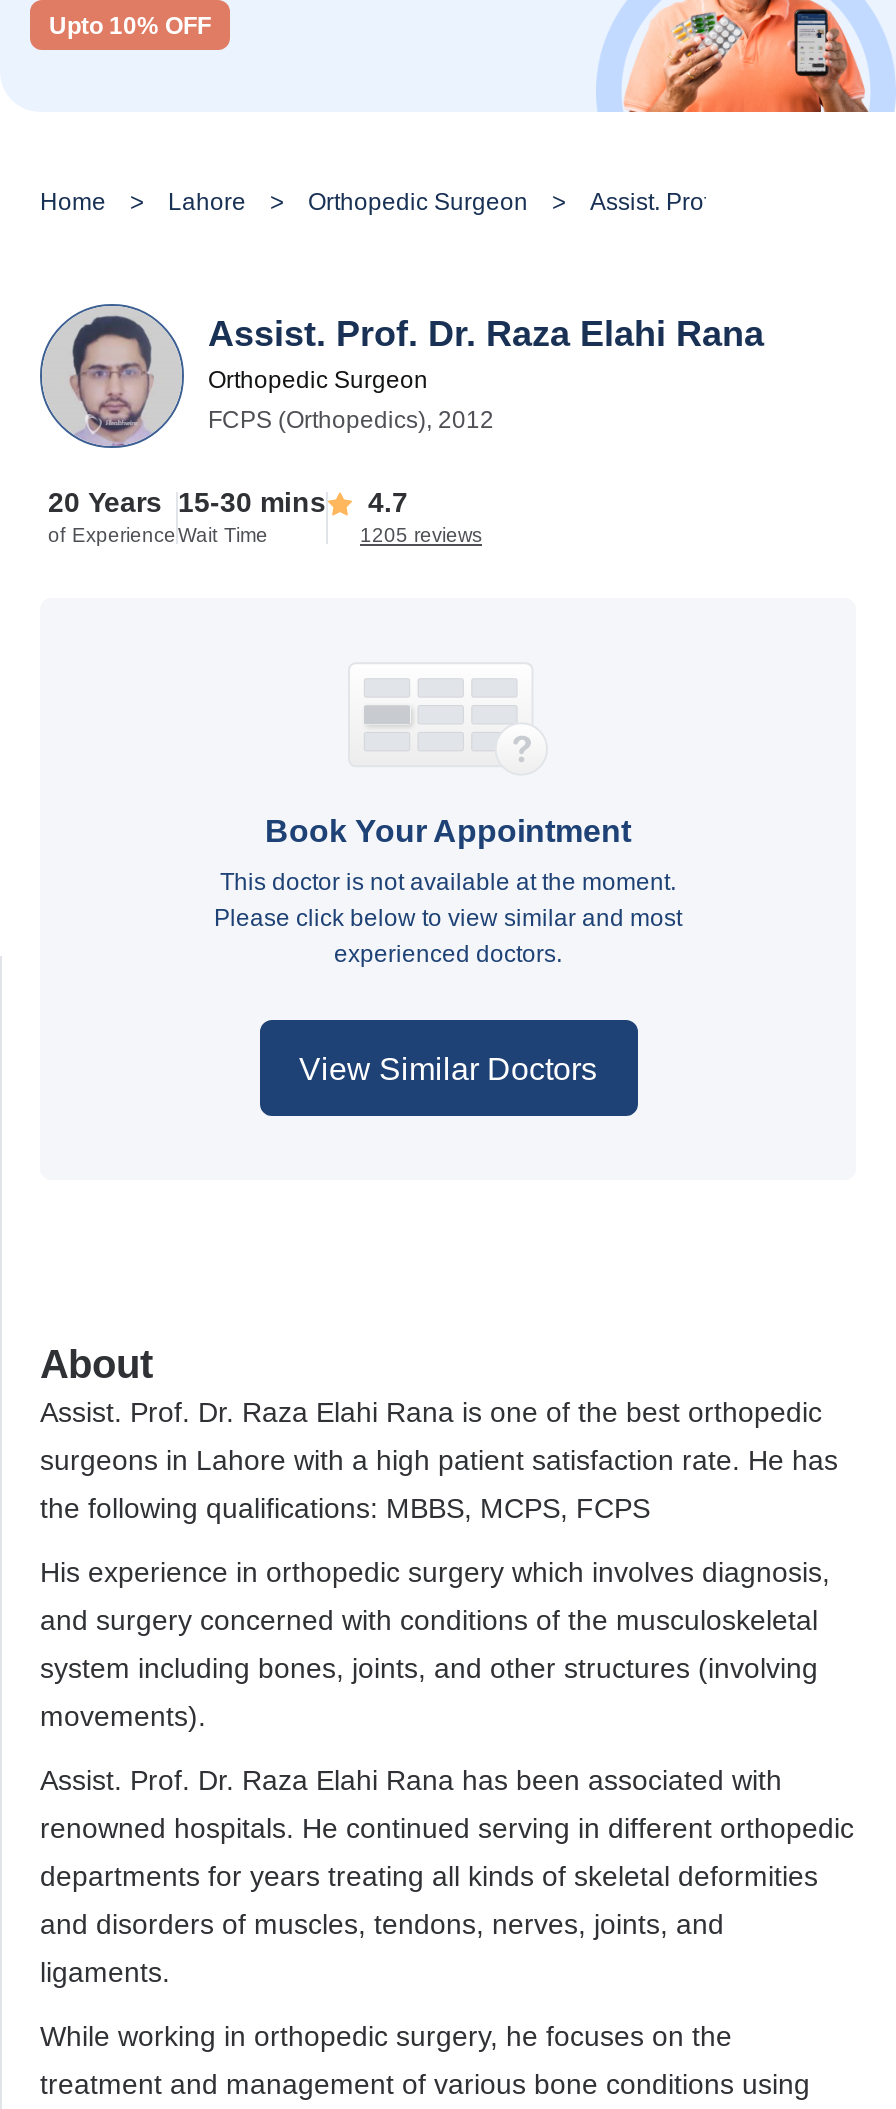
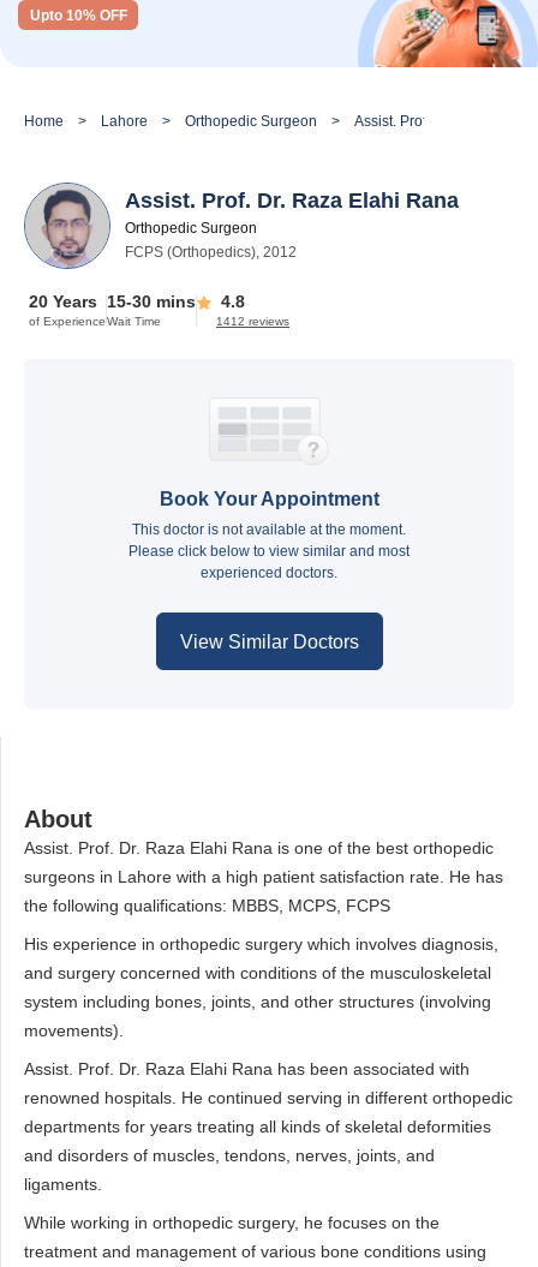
[48,486,408,518] 20 Years 15-30 mins 4.7 -> [29,292,245,311] 20 Years 15-30 mins 4.8
[360,524,482,546] 1205 reviews -> [216,315,289,328] 1412 reviews

